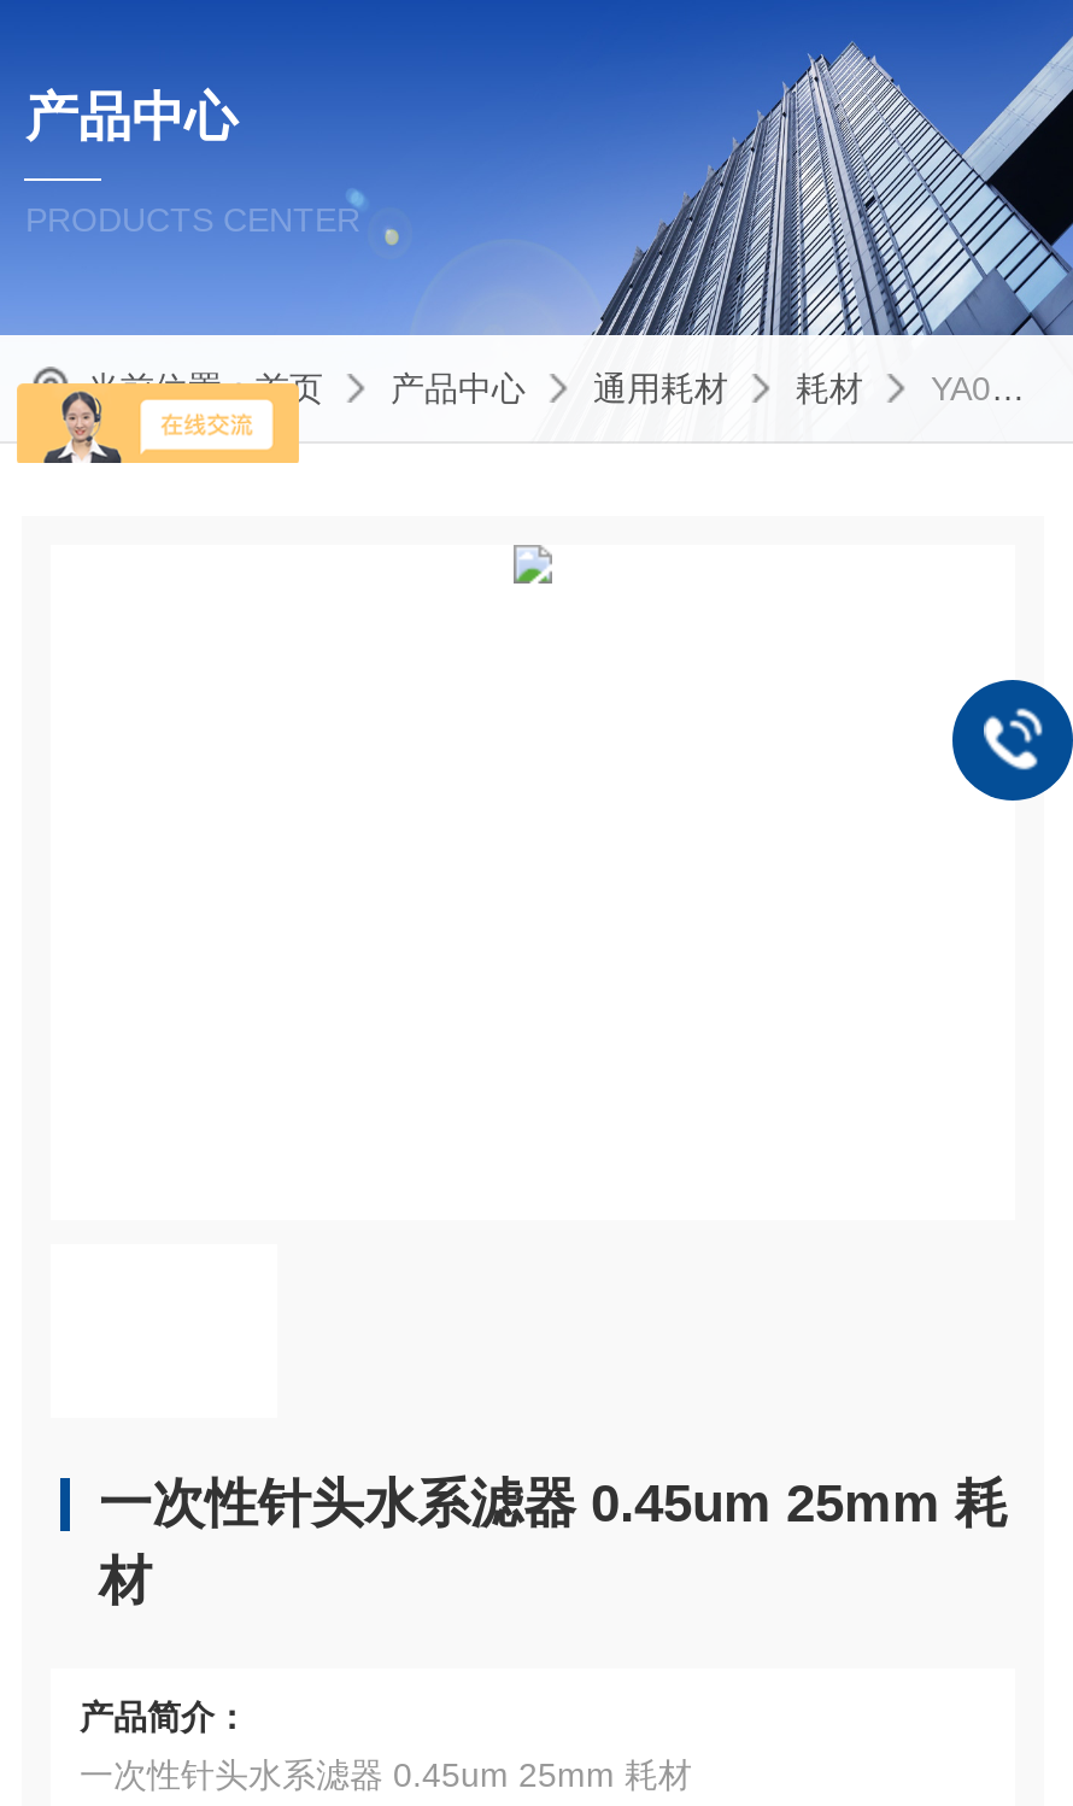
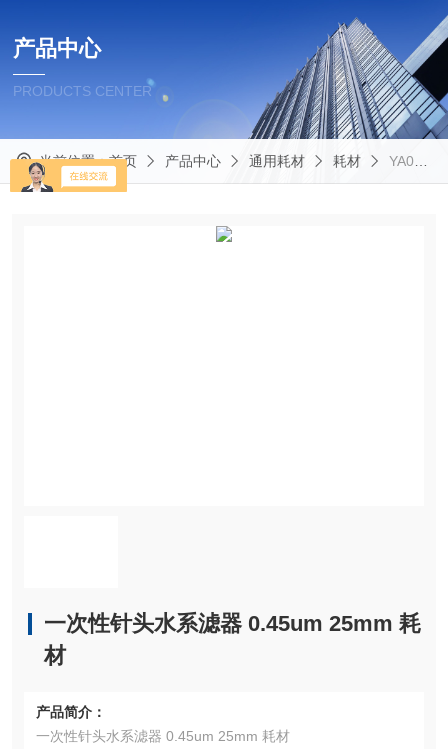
[950,678,1066,803] [image] -> none

